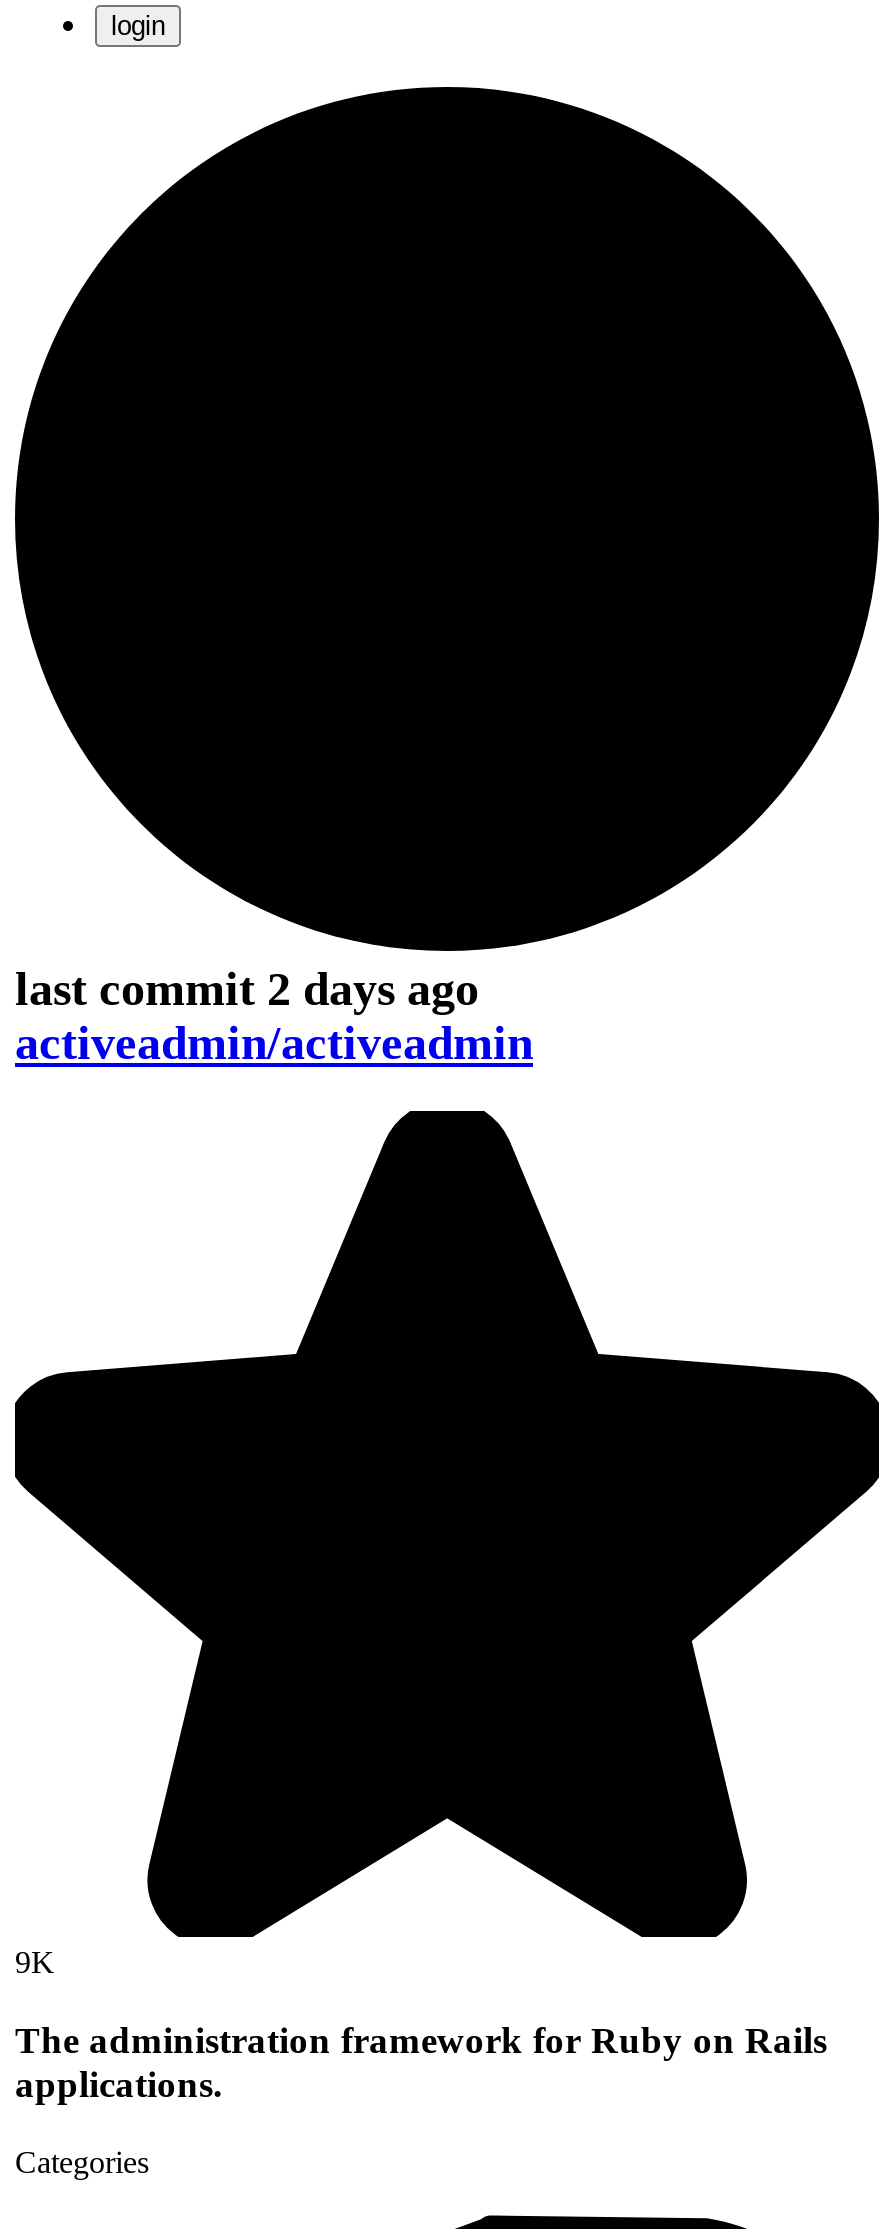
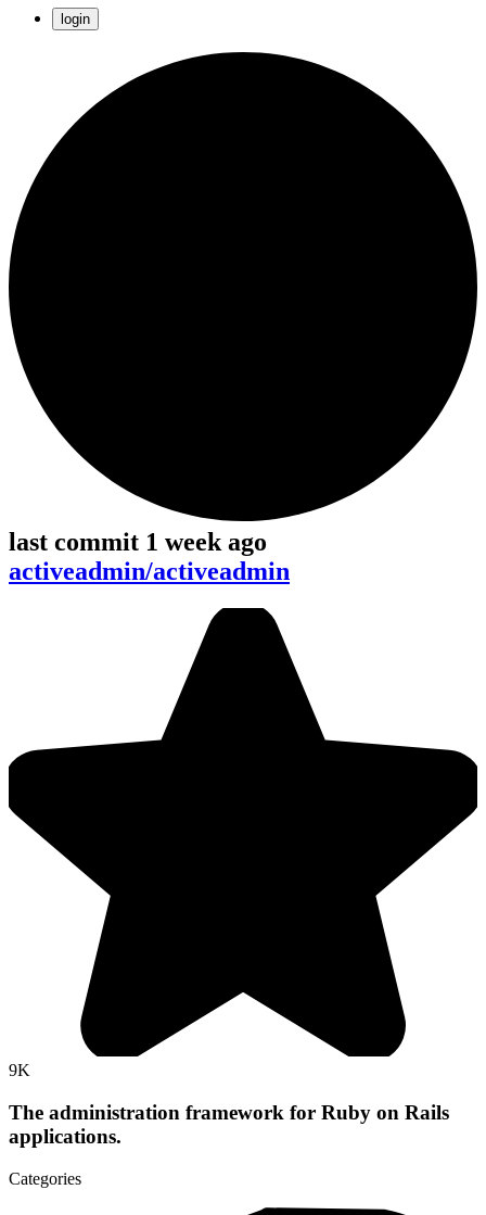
[15,963,479,1015] last commit 2 days ago -> [9,528,267,556] last commit 1 week ago

